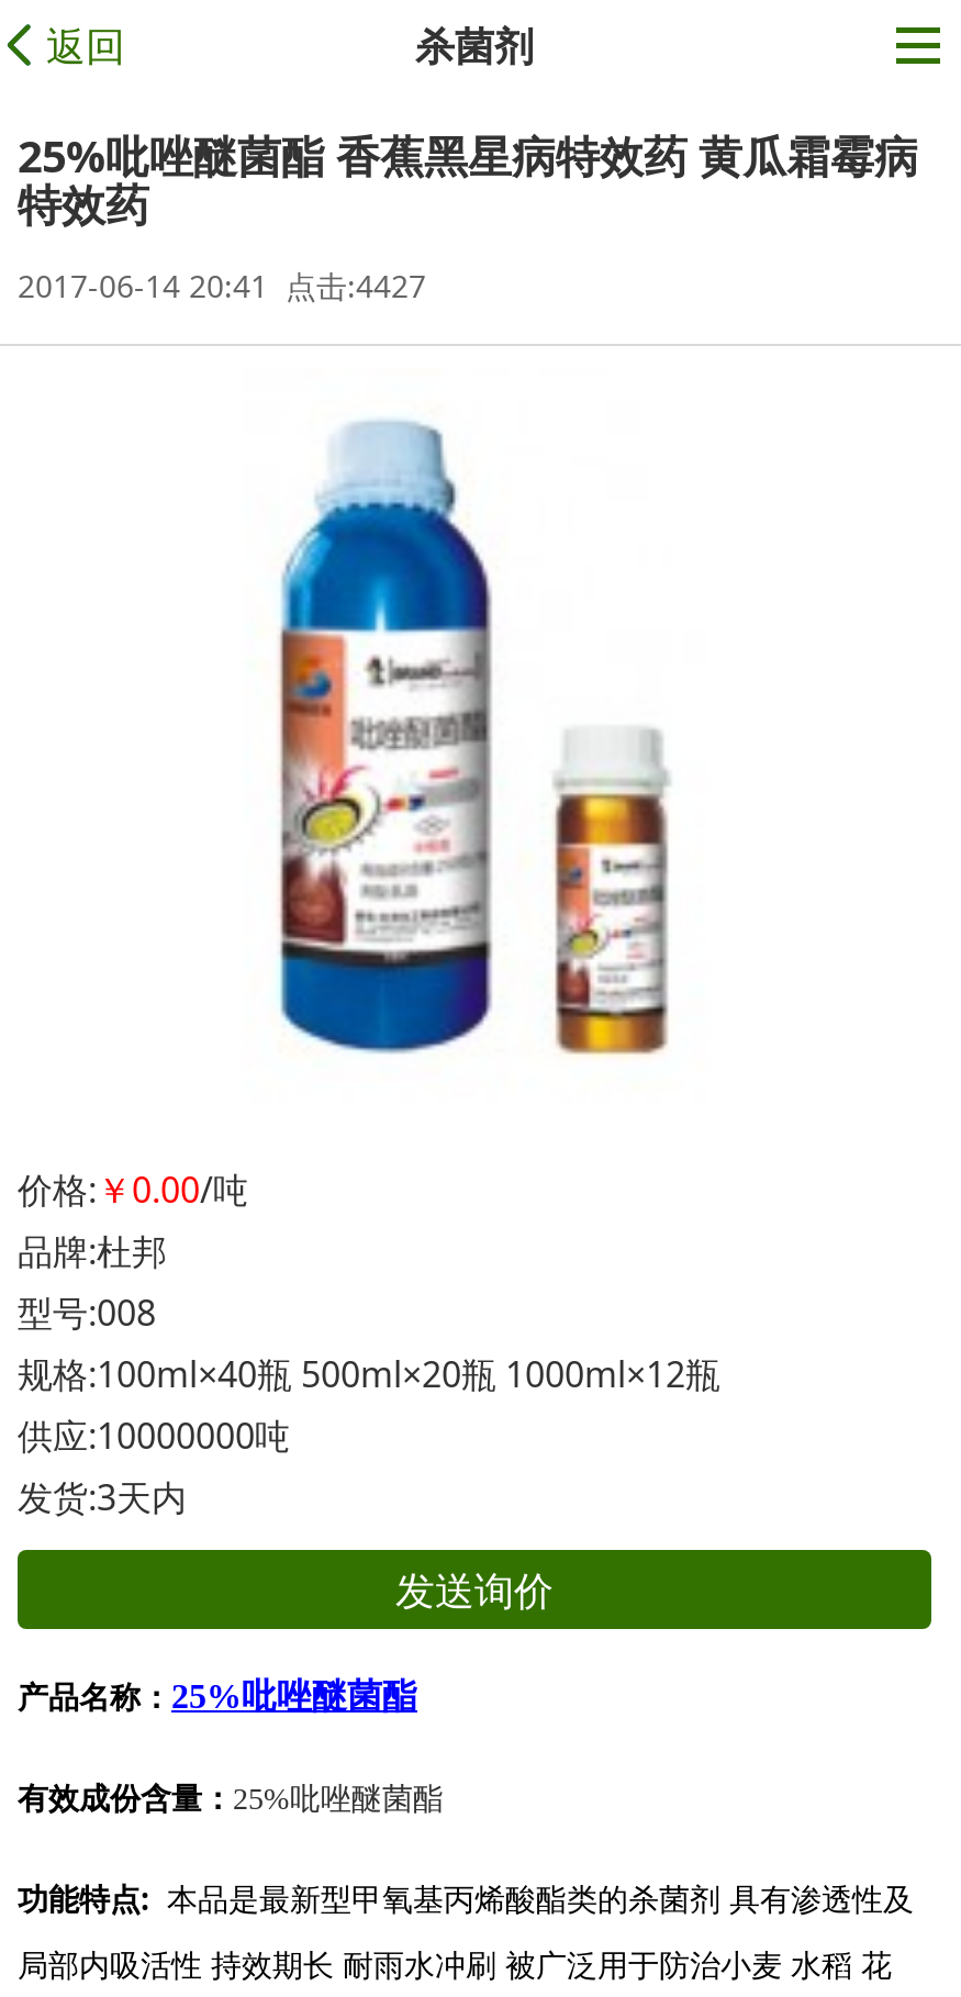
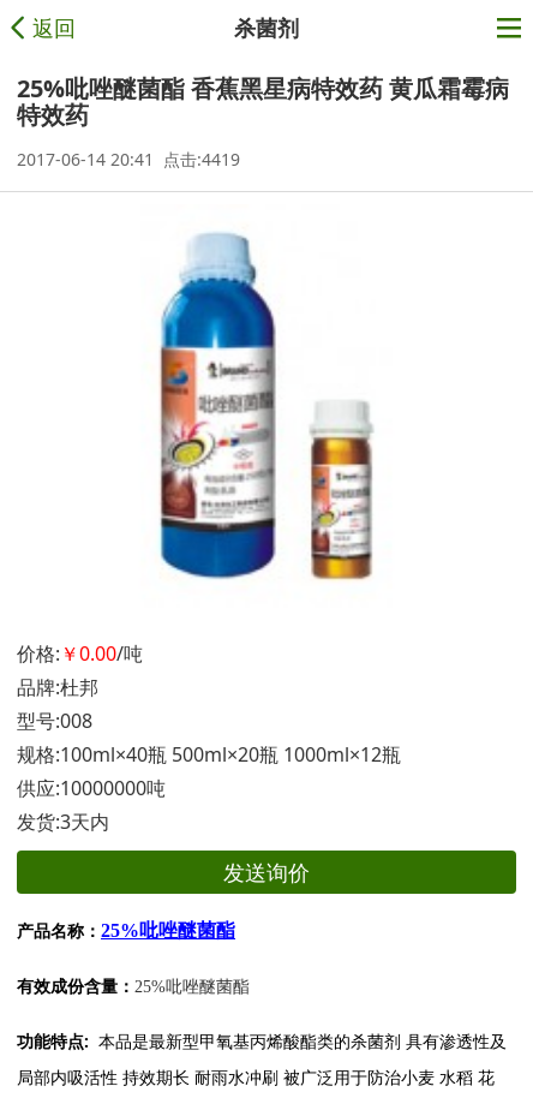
[18,265,426,306] 2017-06-14 20:41 点击:4427 -> [17,148,240,171] 2017-06-14 20:41 点击:4419

